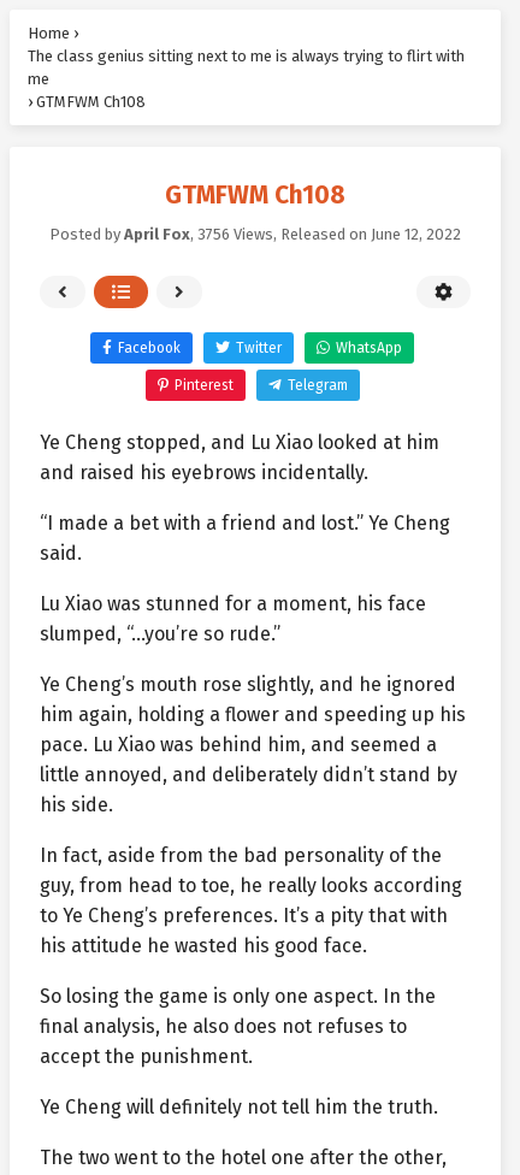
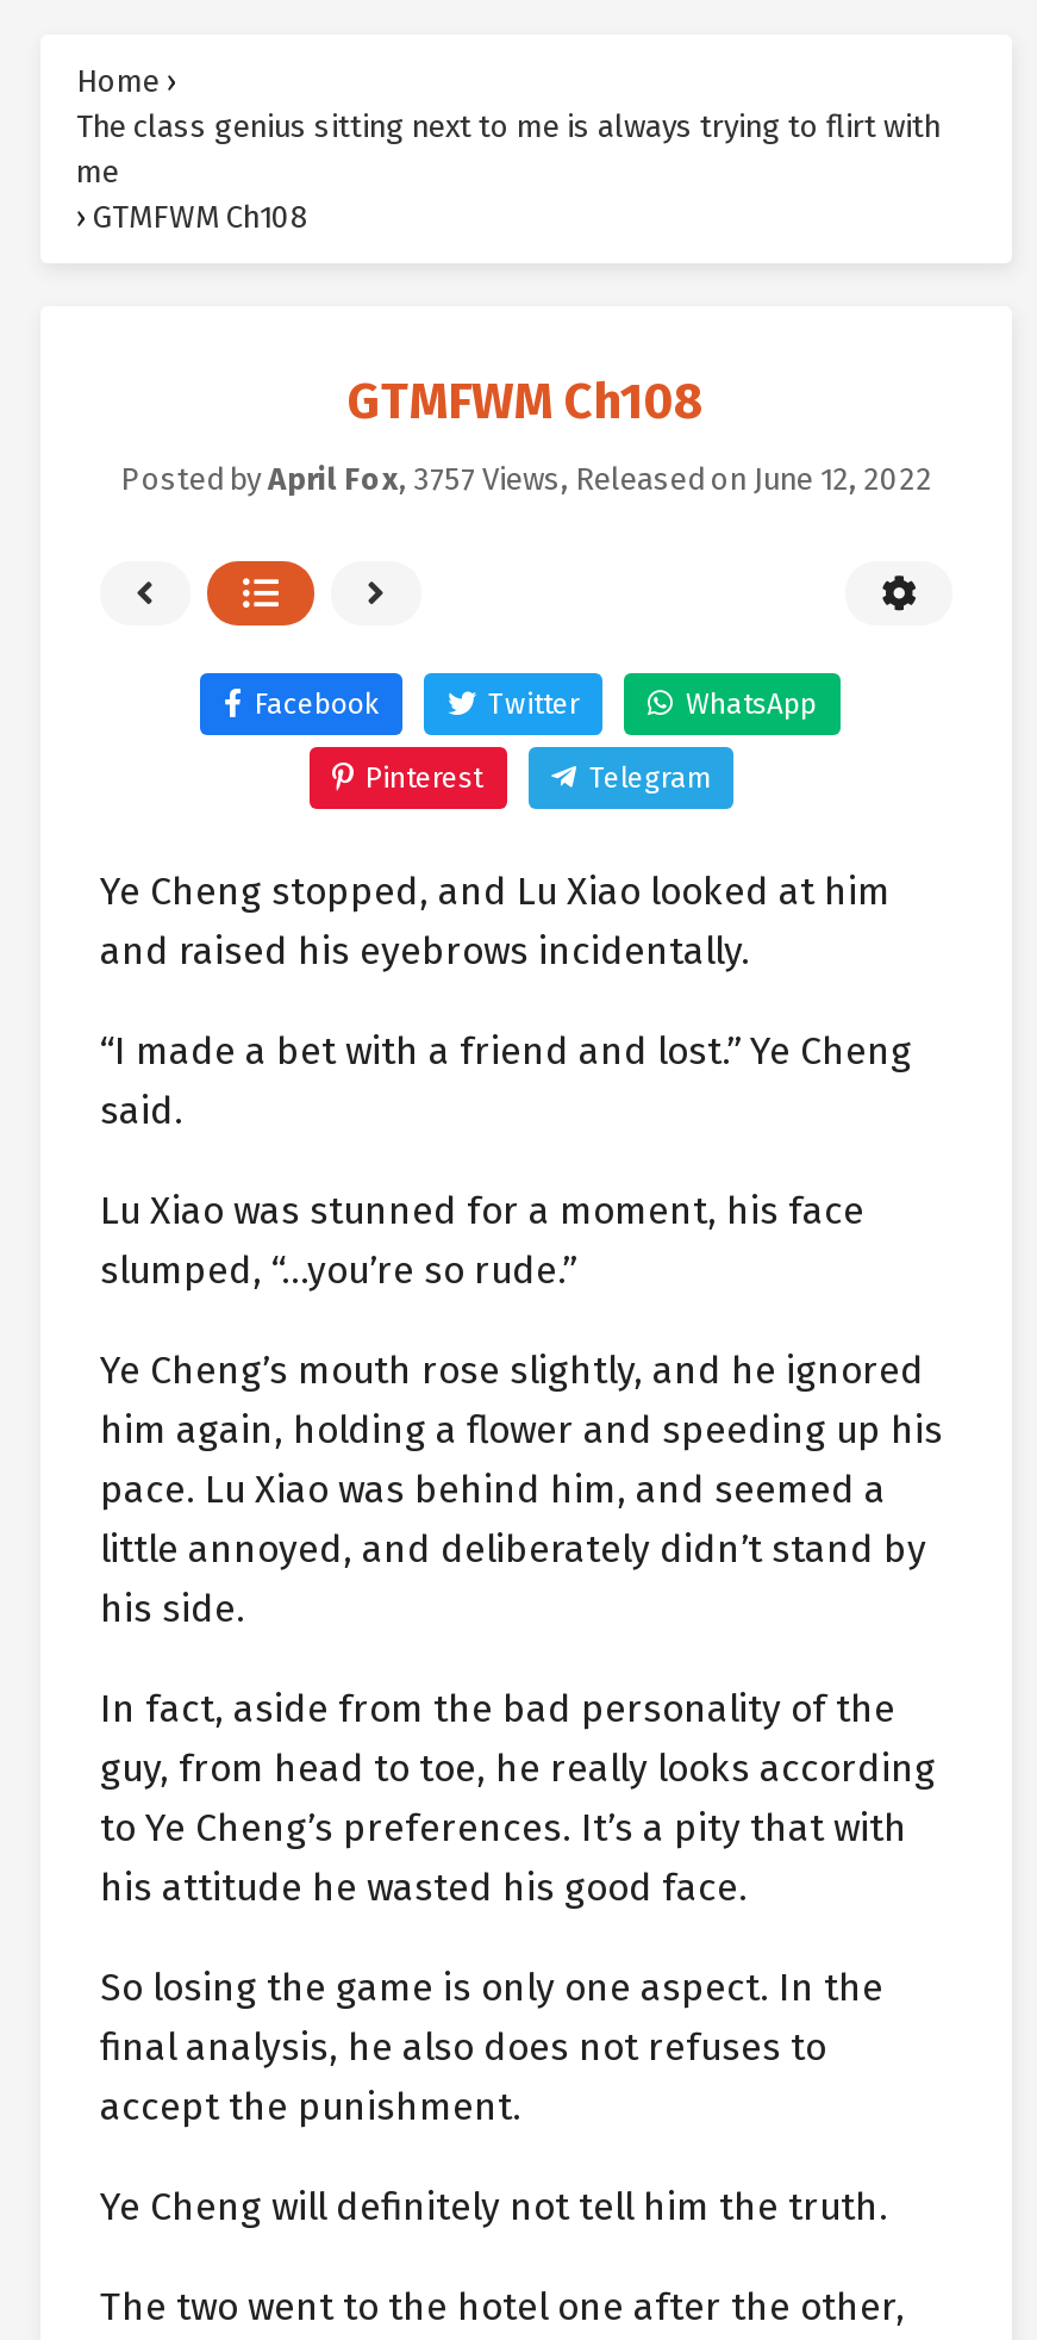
[49,225,461,243] Posted byApril Fox, 3756 Views, Released on June 12, 2022 -> [120,461,932,497] Posted byApril Fox, 3757 Views, Released on June 12, 2022

